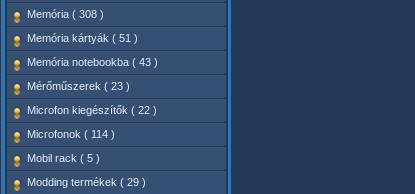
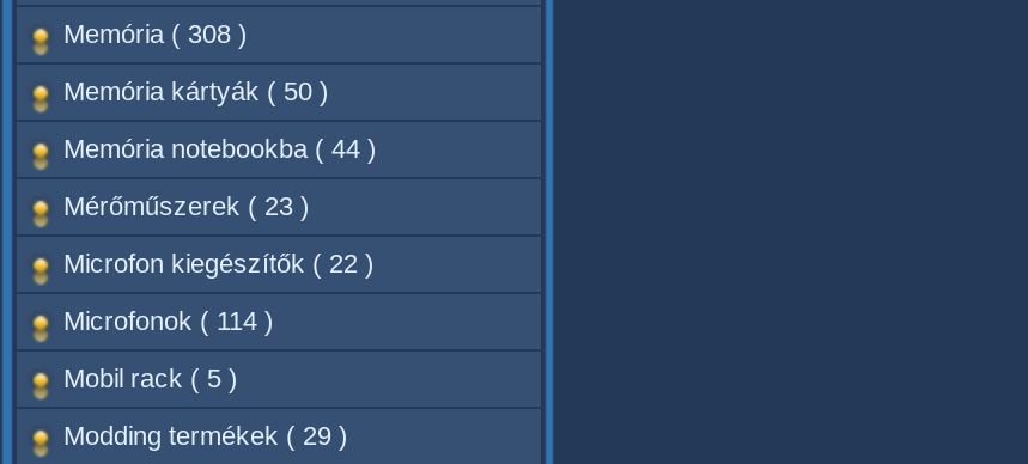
[26,32,137,44] Memória kártyák ( 51 ) -> [63,77,329,105] Memória kártyák ( 50 )
[26,56,157,68] Memória notebookba ( 43 ) -> [63,134,377,163] Memória notebookba ( 44 )

